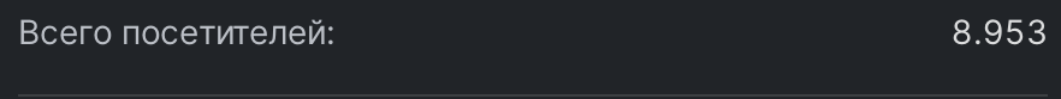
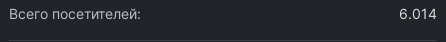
[952,11,1048,51] 8.953 -> [399,5,437,22] 6.014

